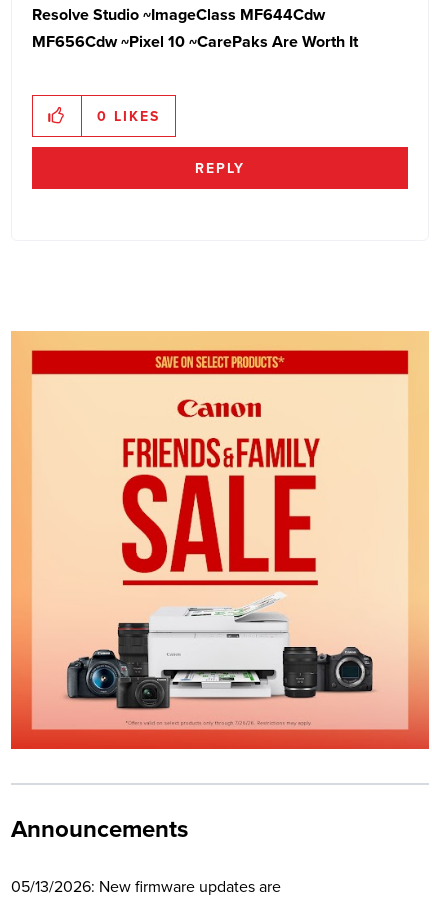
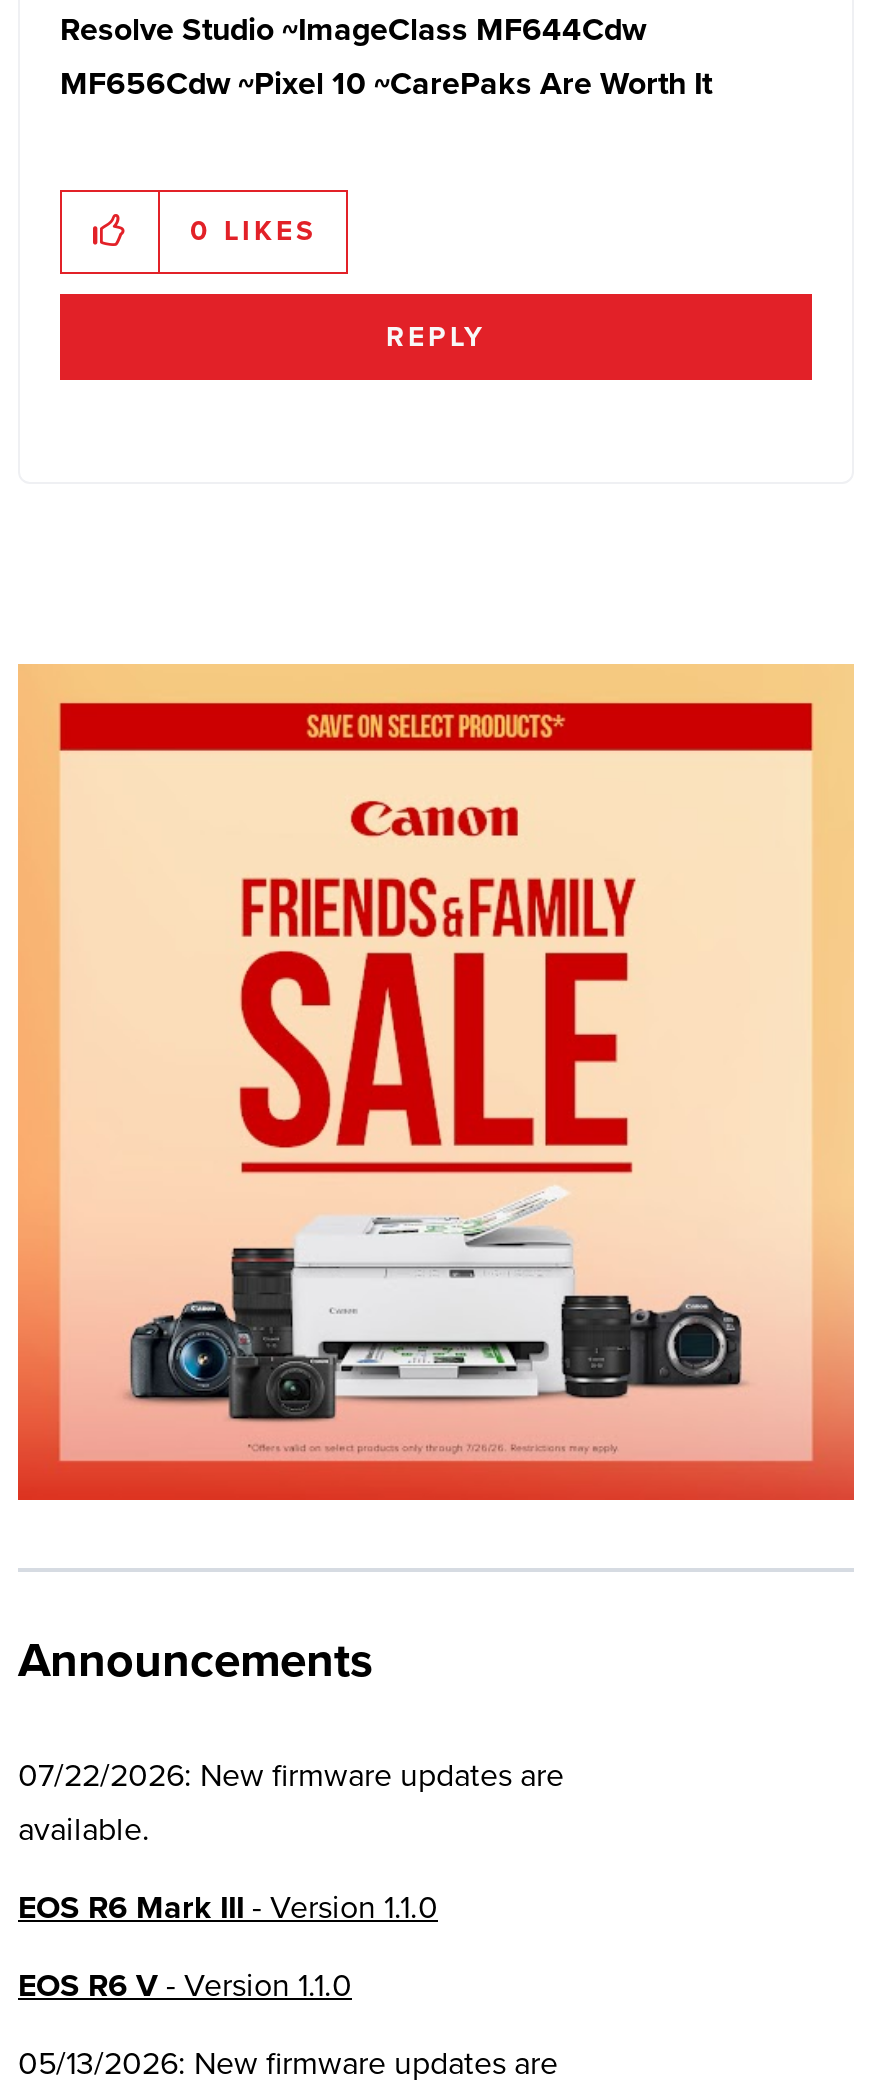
none -> [18,1753,564,2009] 07/22/2026: New firmware updates are | available. | EOS R6 Mark III - Version 1.1.0 | EOS R6 V - Version 1.1.0

